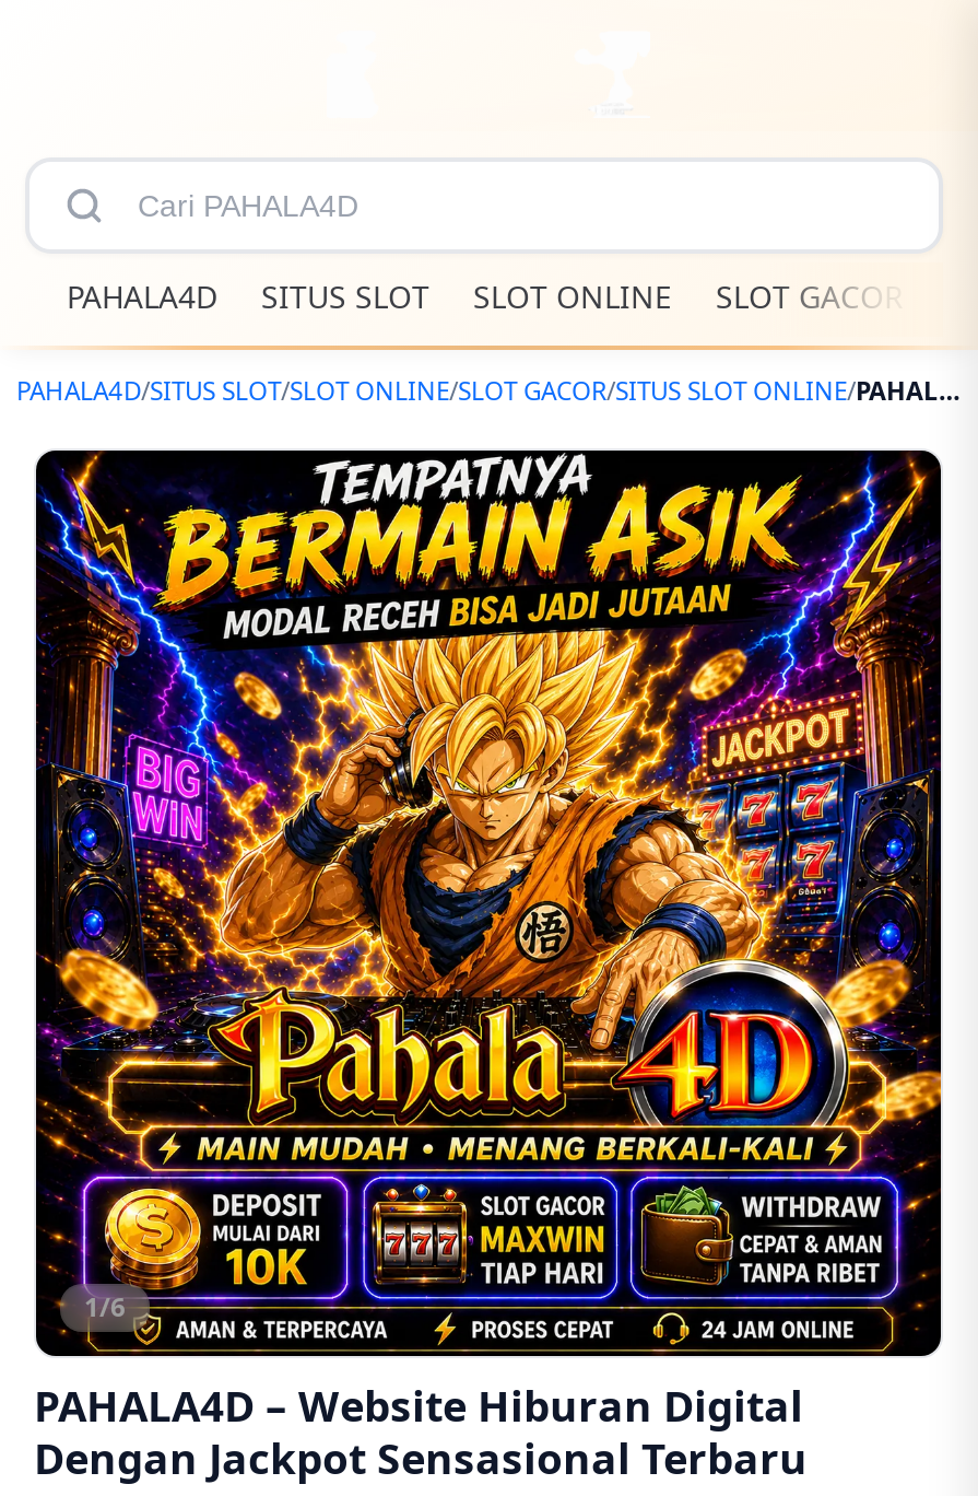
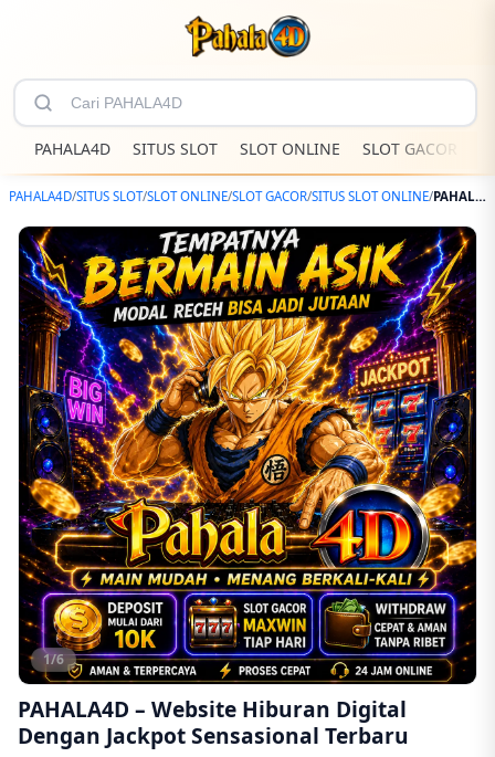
none -> [185,14,312,59] [image]

